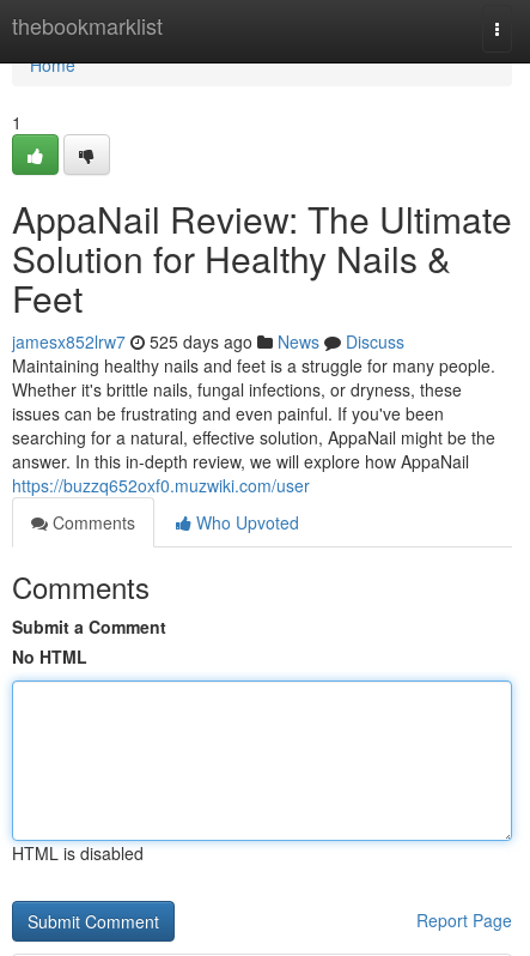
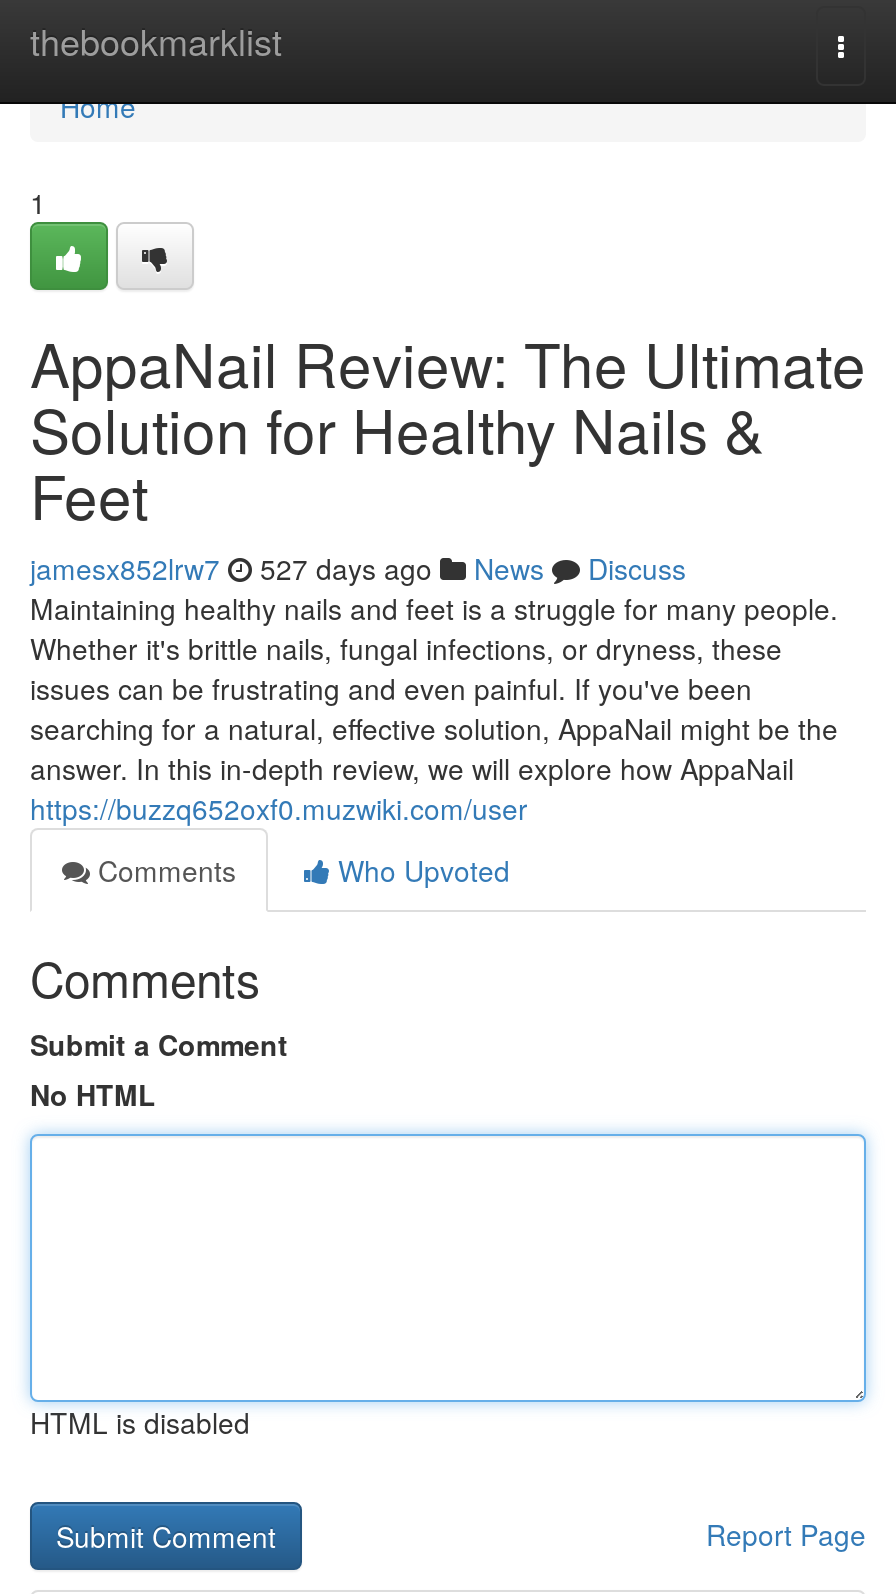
[12,329,404,353] jamesx852lrw7 525 days ago News Discuss -> [30,548,686,588] jamesx852lrw7 527 days ago News Discuss

